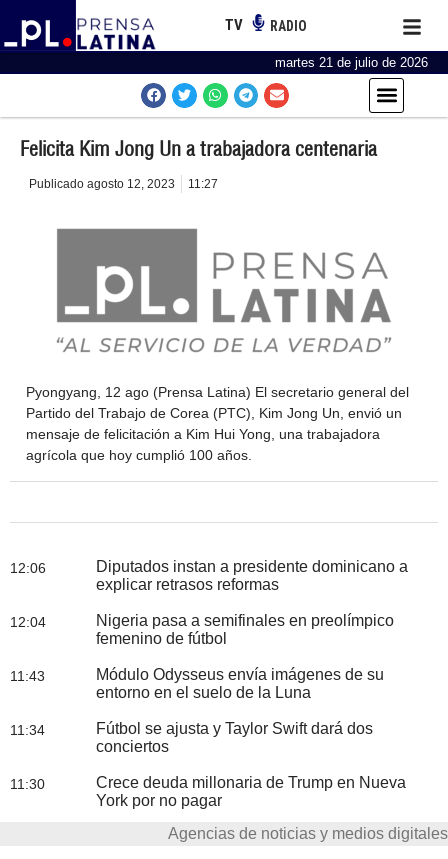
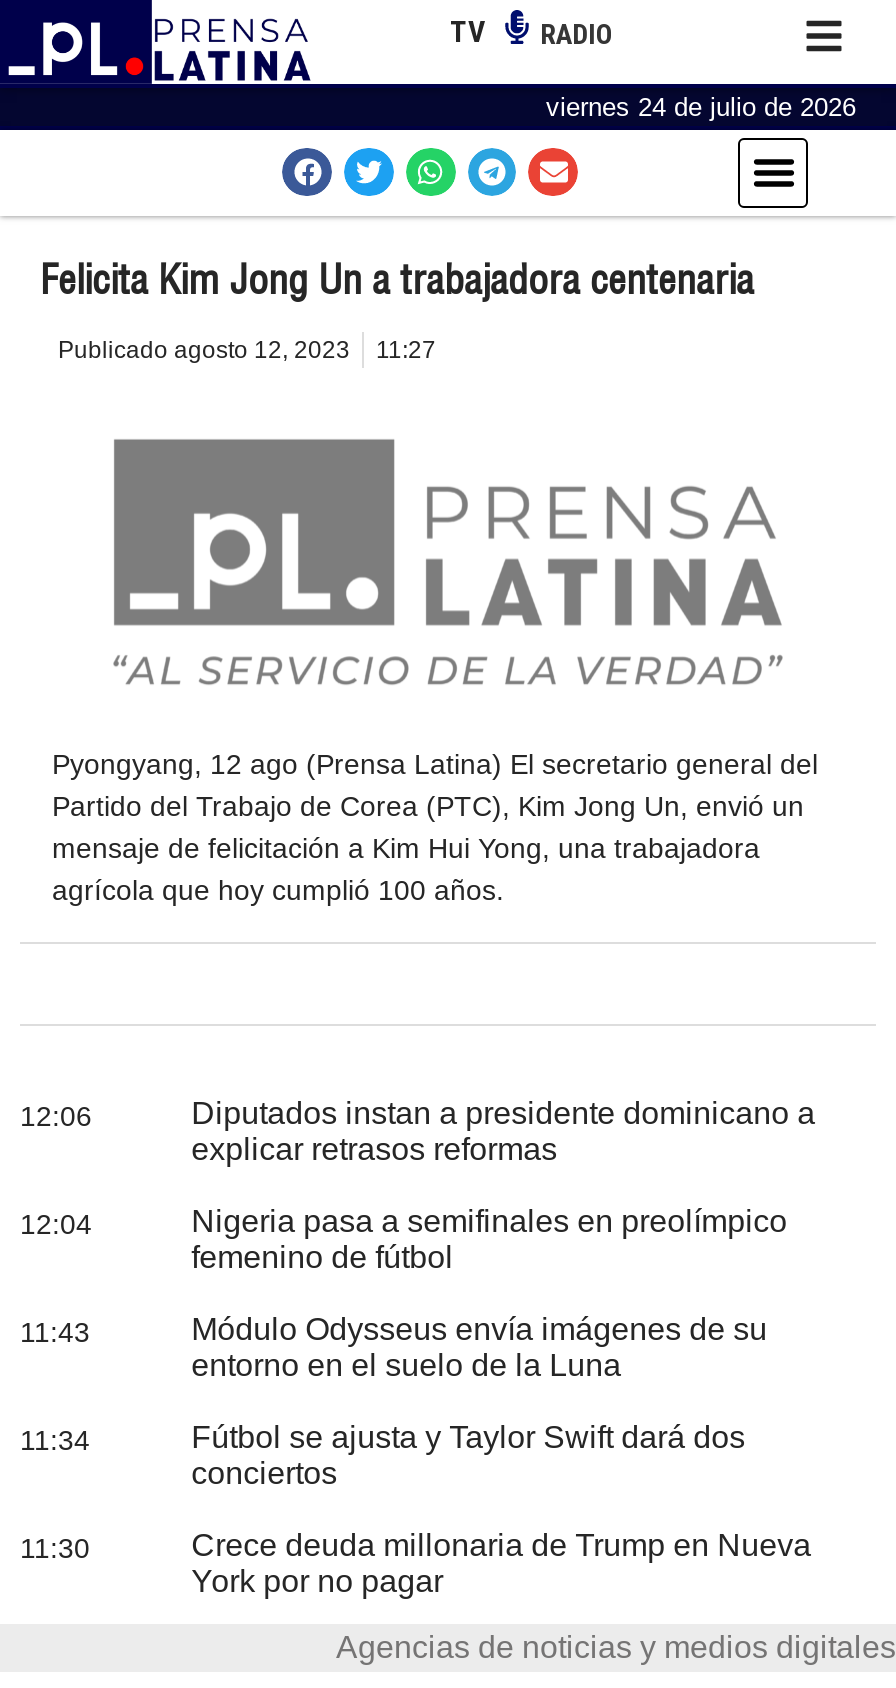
[275,55,428,70] martes 21 de julio de 2026 -> [546,91,856,121] viernes 24 de julio de 2026

